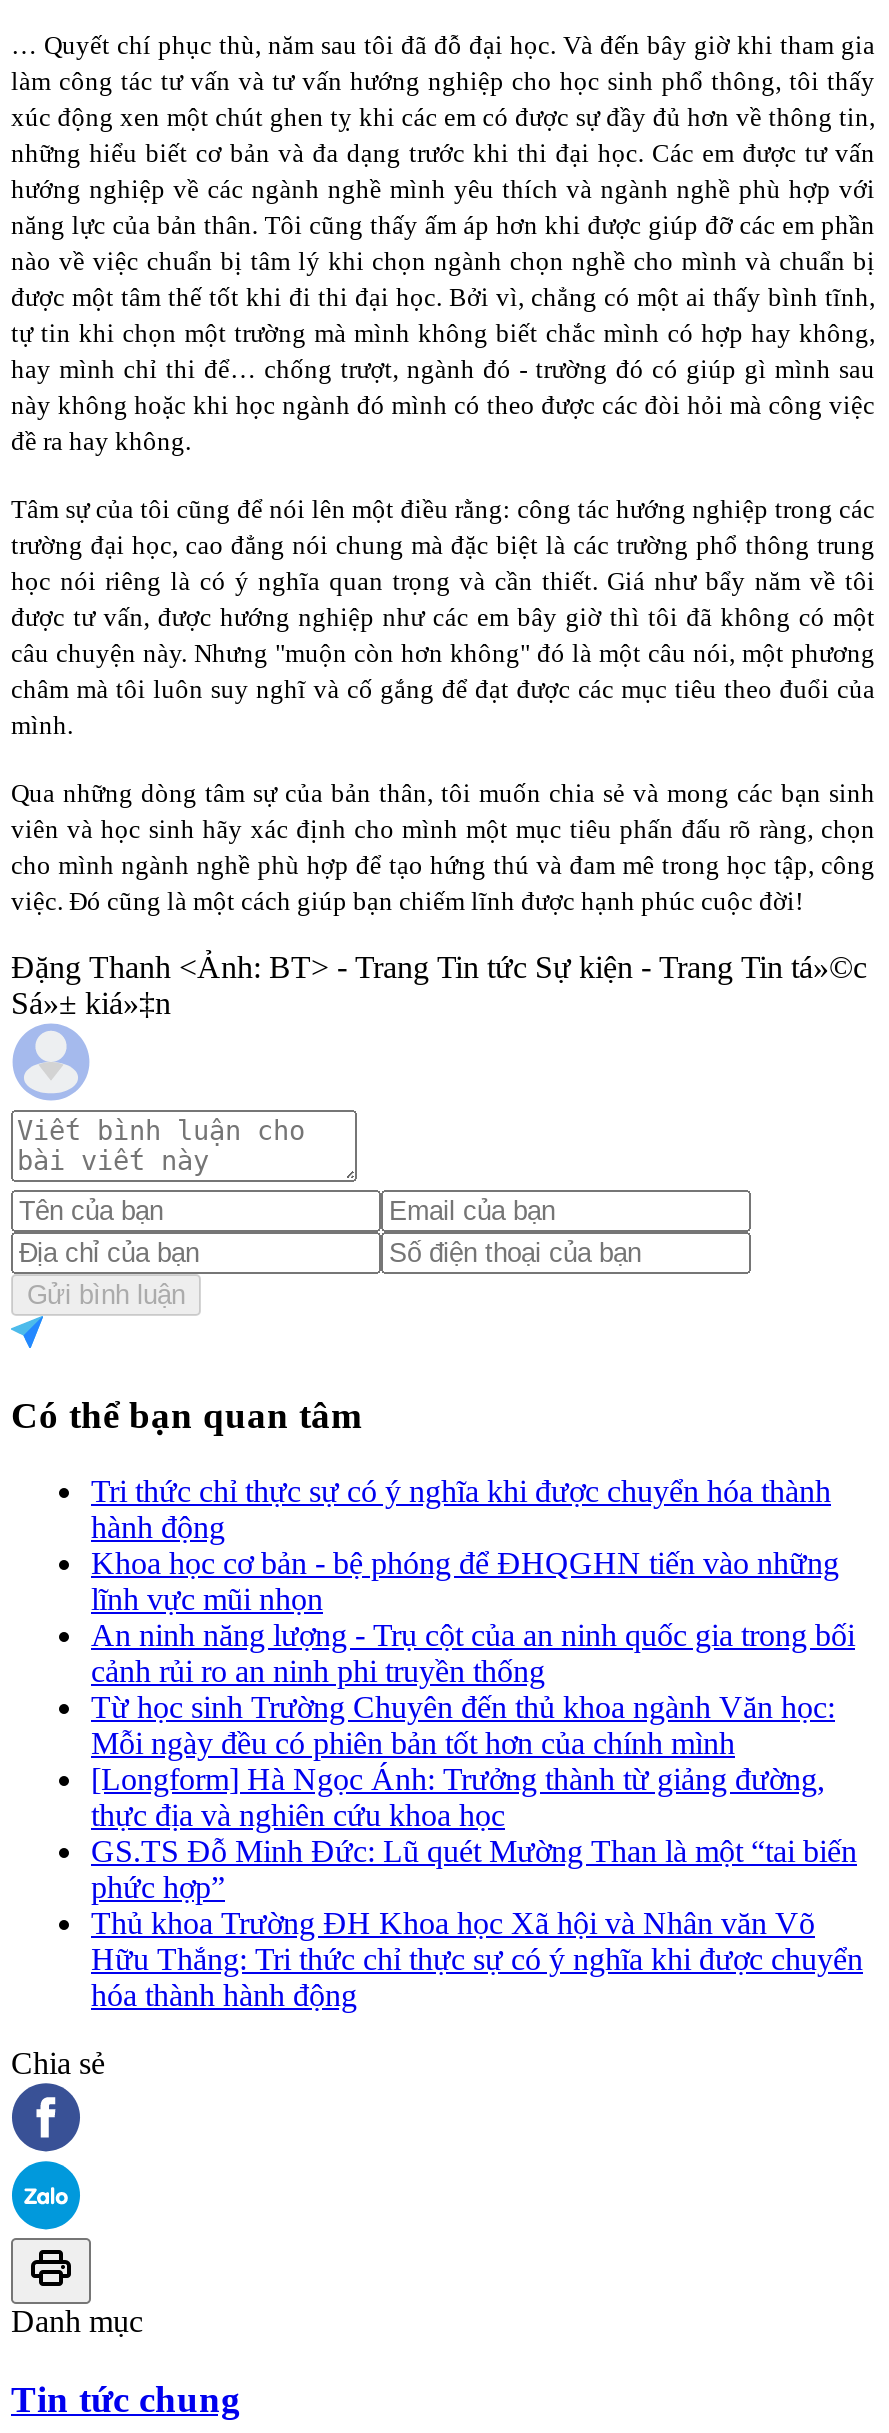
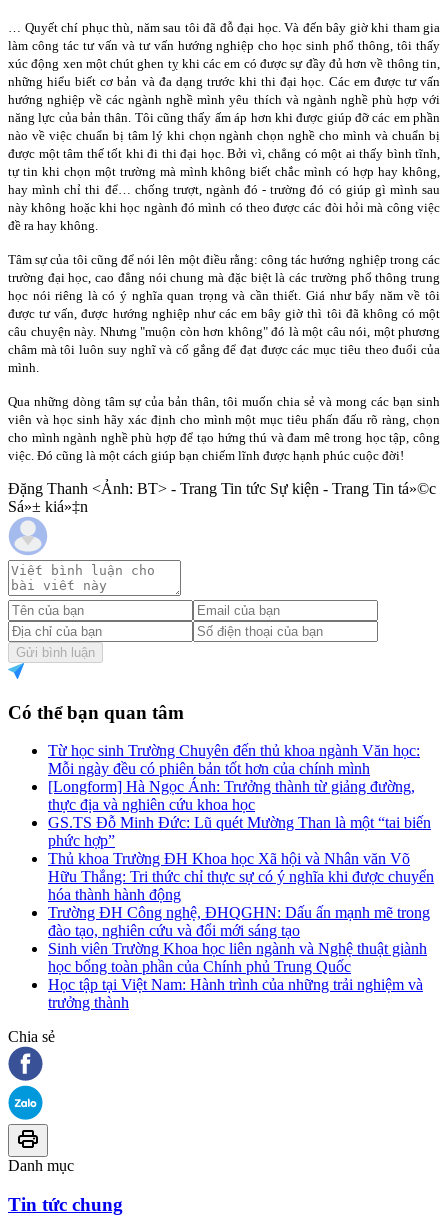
[91,1474,855,1688] Tri thức chỉ thực sự có ý nghĩa khi được chuyển hóa thành | hành động | Khoa học cơ bản - bệ phóng để ĐHQGHN tiến vào những | lĩnh vực mũi nhọn | An ninh năng lượng - Trụ cột của an ninh quốc gia trong bối | cảnh rủi ro an ninh phi truyền thống -> none
moved [91,1690,863,2012] -> [48,742,434,903]: Từ học sinh Trường Chuyên đến thủ khoa ngành Văn học: | Mỗi ngày đều có phiên bản tốt hơn của chính mình | [Longform] Hà Ngọc Ánh: Trưởng thành từ giảng đường, | ... | Hữu Thắng: Tri thức chỉ thực sự có ý nghĩa khi được chuyển | hóa thành hành động
none -> [48,904,430,1011] Trường ĐH Công nghệ, ĐHQGHN: Dấu ấn mạnh mẽ trong | đào tạo, nghiên cứu và đổi mới sáng tạo | Sinh viên Trường Khoa học liên ngành và Nghệ thuật giành | học bổng toàn phần của Chính phủ Trung Quốc | Học tập tại Việt Nam: Hành trình của những trải nghiệm và | trưởng thành

